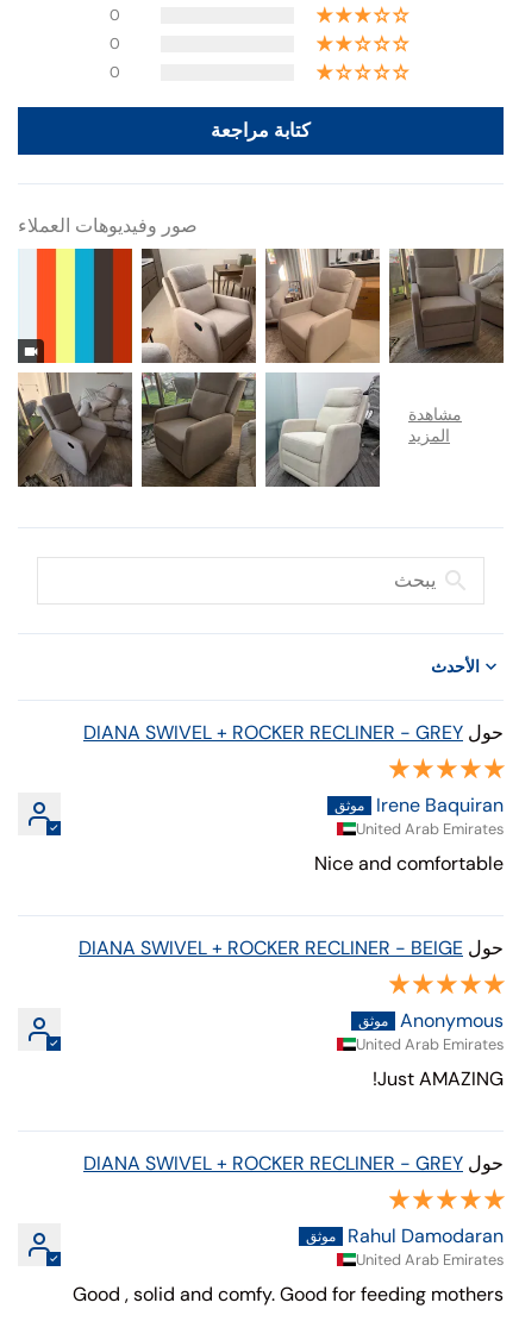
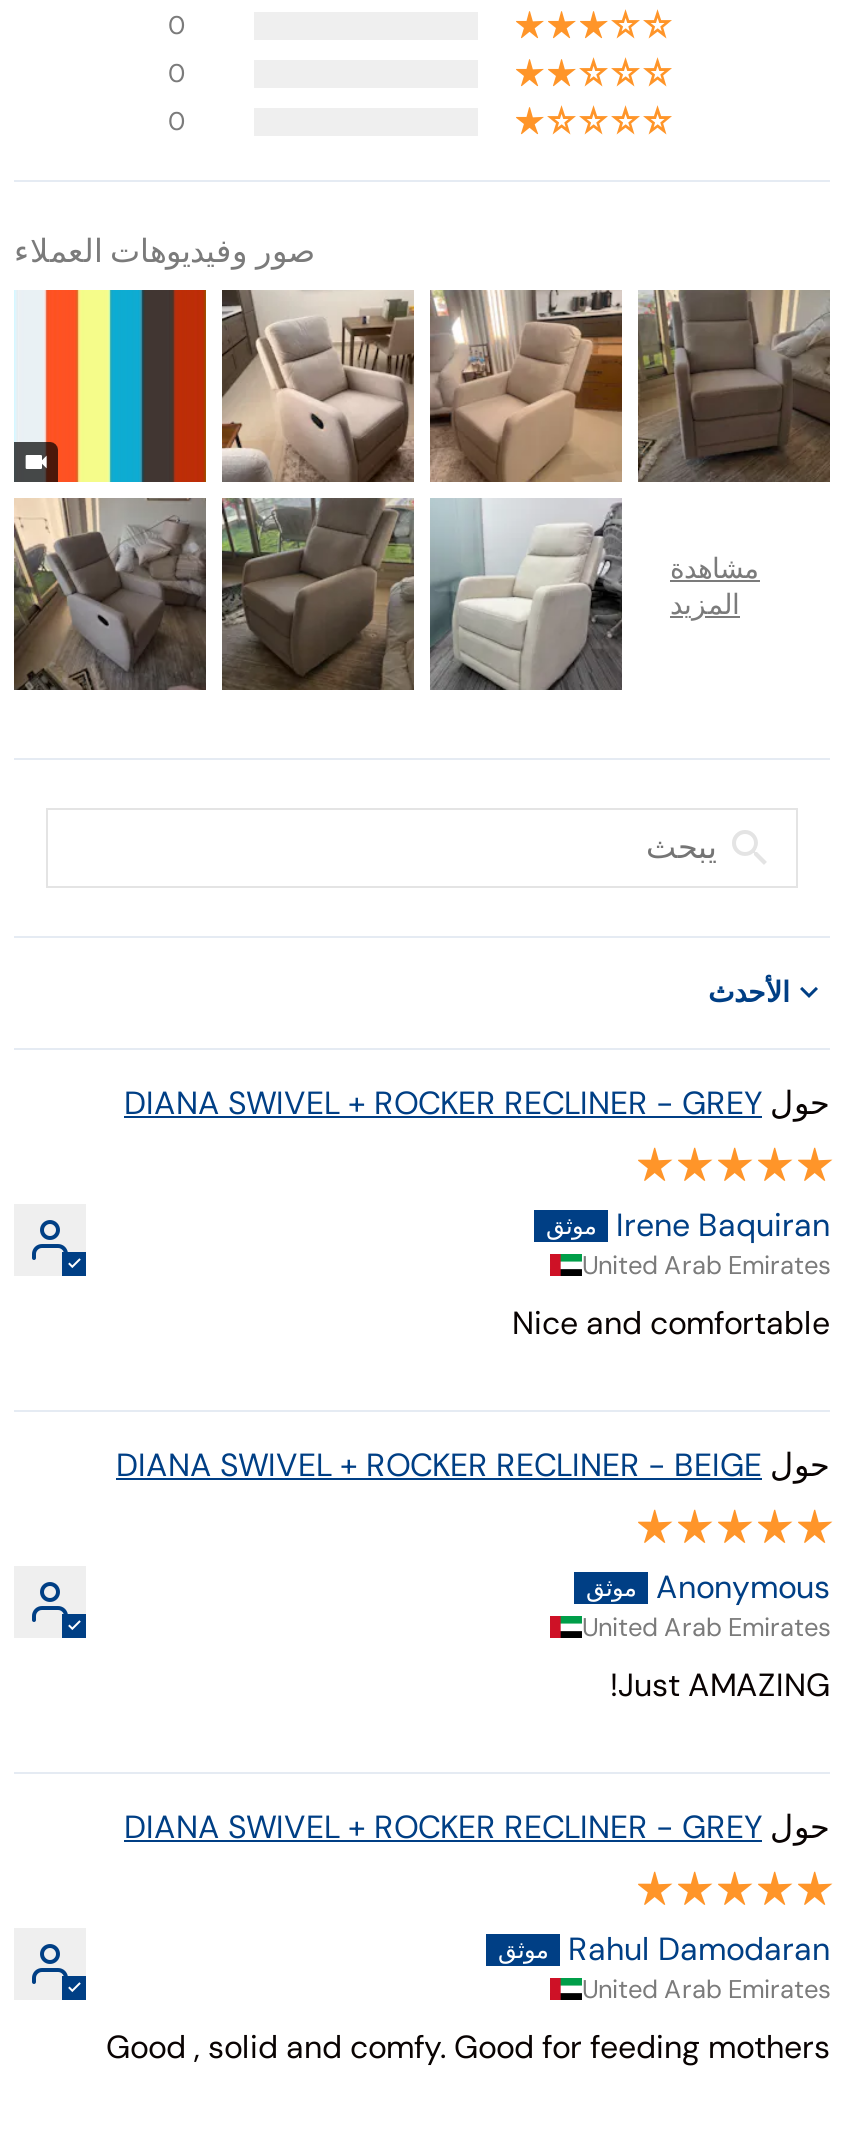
[211,117,311,142] كتابة مراجعة -> none

